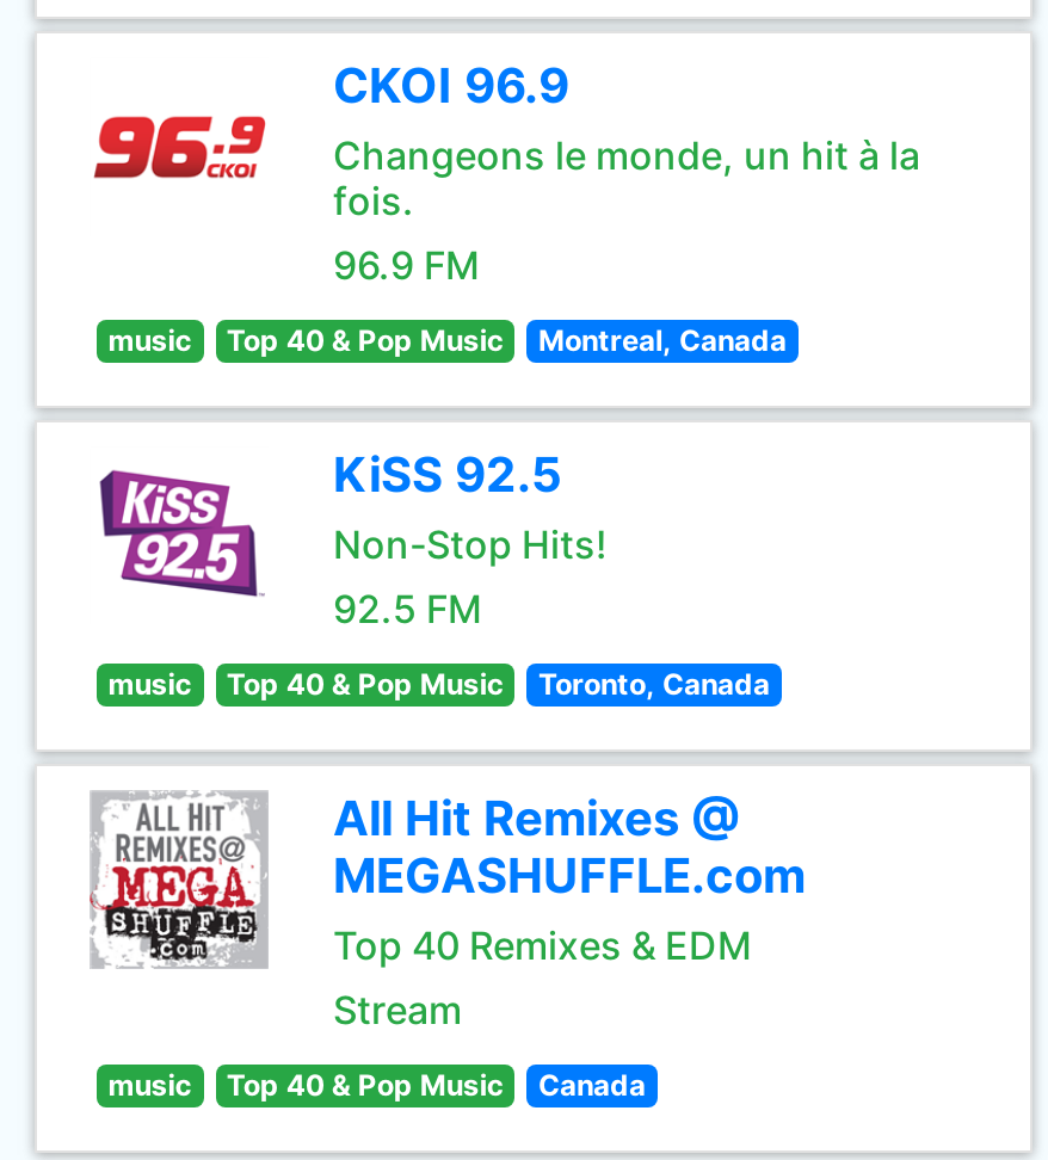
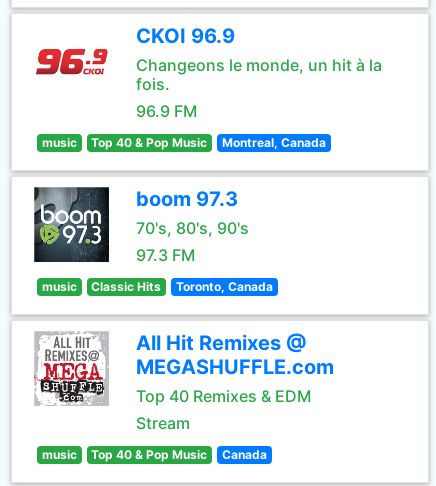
[90,446,503,702] [image] | Top 40 & Pop Music -> [33,186,161,294] [image] | Classic Hits
[333,446,608,633] KiSS 92.5 | Non-Stop Hits! | 92.5 FM -> [136,187,249,265] boom 97.3 | 70's, 80's, 90's | 97.3 FM

